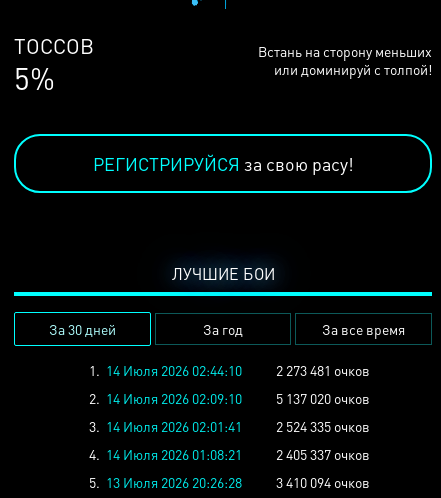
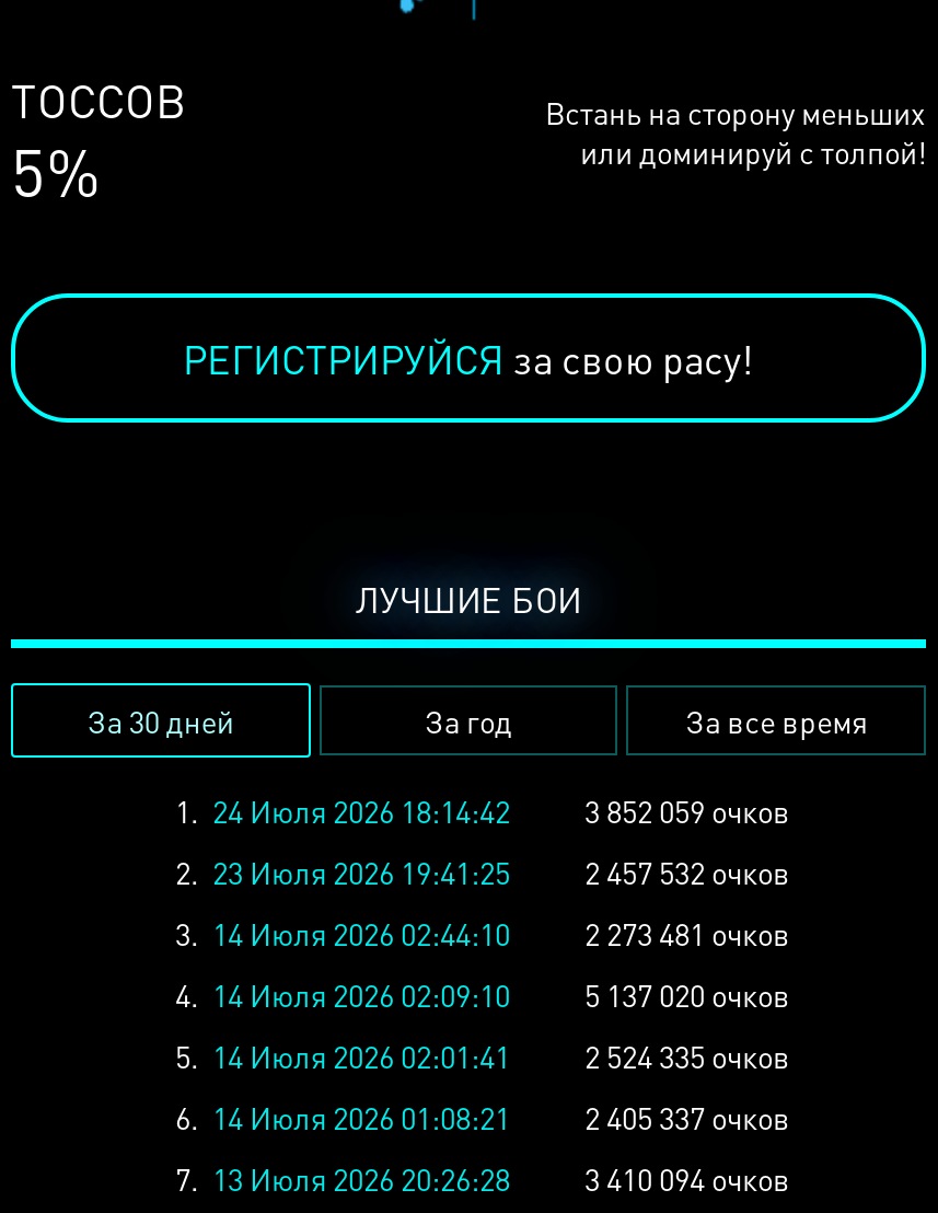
[89,361,242,379] 1. 14 Июля 2026 02:44:10 -> [175,790,790,952] 1. 24 Июля 2026 18:14:42 | 3 852 059 очков | 2. 23 Июля 2026 19:41:25 | 2 457 532 очков | 3. 14 Июля 2026 02:44:10
[89,389,370,407] 2. 14 Июля 2026 02:09:10 5 137 020 очков -> [175,974,790,1014] 4. 14 Июля 2026 02:09:10 5 137 020 очков
[89,417,370,435] 3. 14 Июля 2026 02:01:41 2 524 335 очков -> [175,1036,790,1075] 5. 14 Июля 2026 02:01:41 2 524 335 очков
[89,445,370,463] 4. 14 Июля 2026 01:08:21 2 405 337 очков -> [175,1097,790,1136] 6. 14 Июля 2026 01:08:21 2 405 337 очков
[89,473,370,491] 5. 13 Июля 2026 20:26:28 3 410 094 очков -> [175,1158,790,1198] 7. 13 Июля 2026 20:26:28 3 410 094 очков

